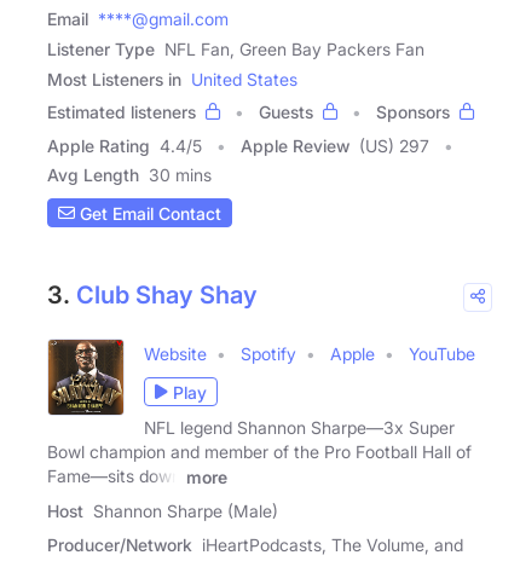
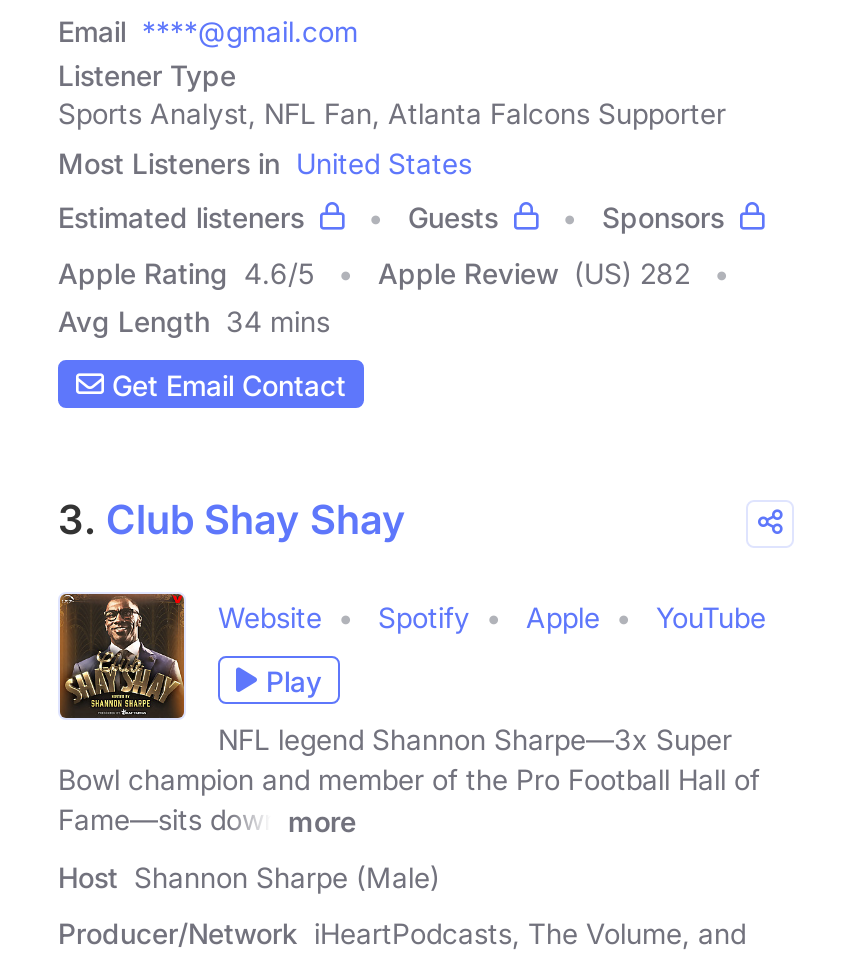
[47,39,424,59] Listener Type NFL Fan, Green Bay Packers Fan -> [58,58,726,130] Listener Type | Sports Analyst, NFL Fan, Atlanta Falcons Supporter
[47,136,202,156] Apple Rating 4.4/5 -> [58,256,314,290] Apple Rating 4.6/5
[241,136,429,156] Apple Review (US) 297 -> [378,256,690,290] Apple Review (US) 282
[47,165,212,185] Avg Length 30 mins -> [58,304,330,338] Avg Length 34 mins

